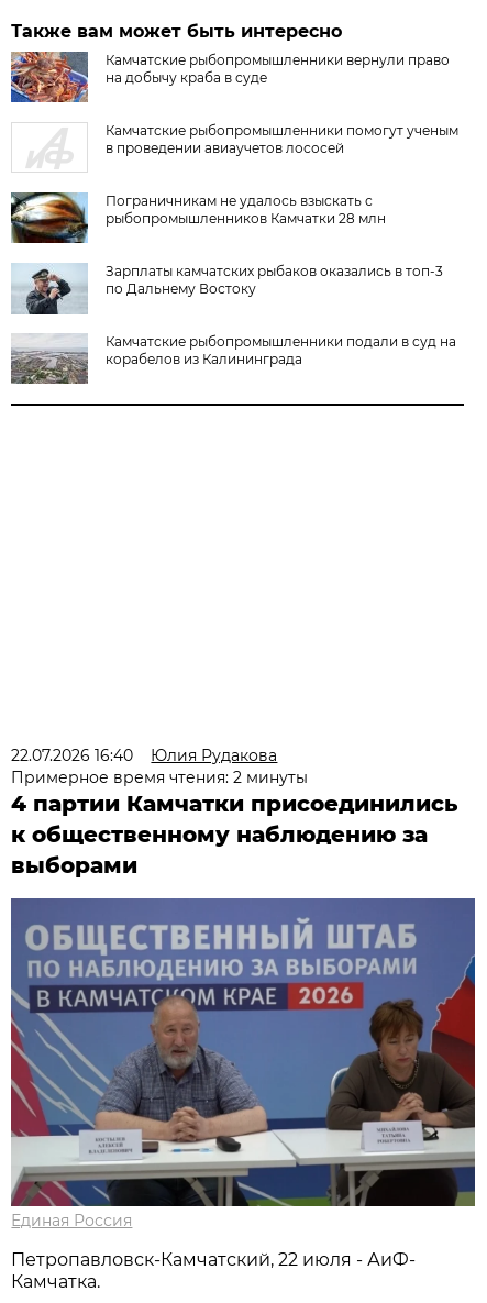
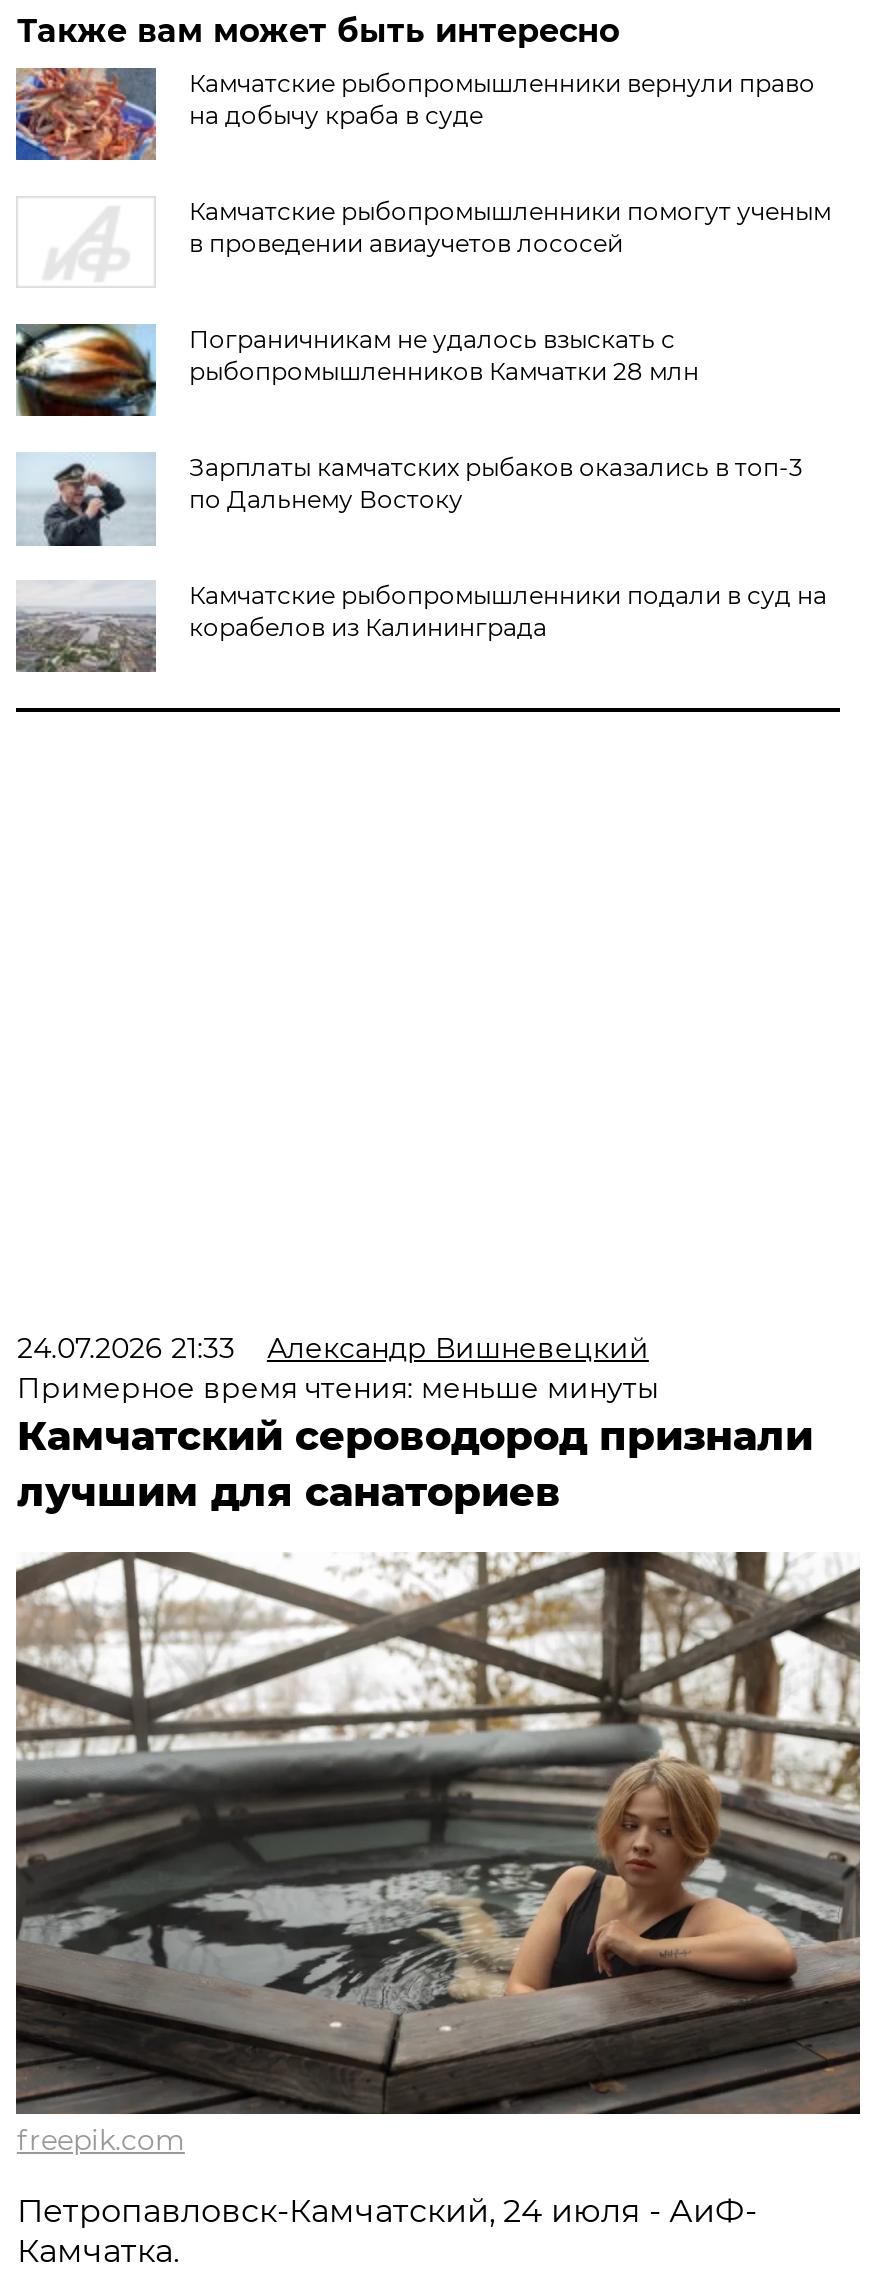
[11,746,458,879] 22.07.2026 16:40 | Юлия Рудакова | Примерное время чтения: 2 минуты | 4 партии Камчатки присоединились | к общественному наблюдению за | выборами -> [17,1330,813,1516] 24.07.2026 21:33 | Александр Вишневецкий | Примерное время чтения: меньше минуты | Камчатский сероводород признали | лучшим для санаториев
[10,897,476,1230] [image] | Единая Россия -> [14,1550,862,2158] [image] | freepik.com
[11,1249,416,1270] Петропавловск-Камчатский, 22 июля - АиФ- -> [17,2192,757,2230] Петропавловск-Камчатский, 24 июля - АиФ-

